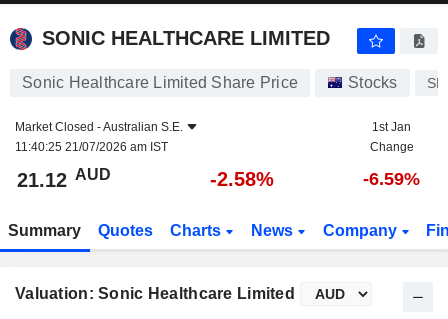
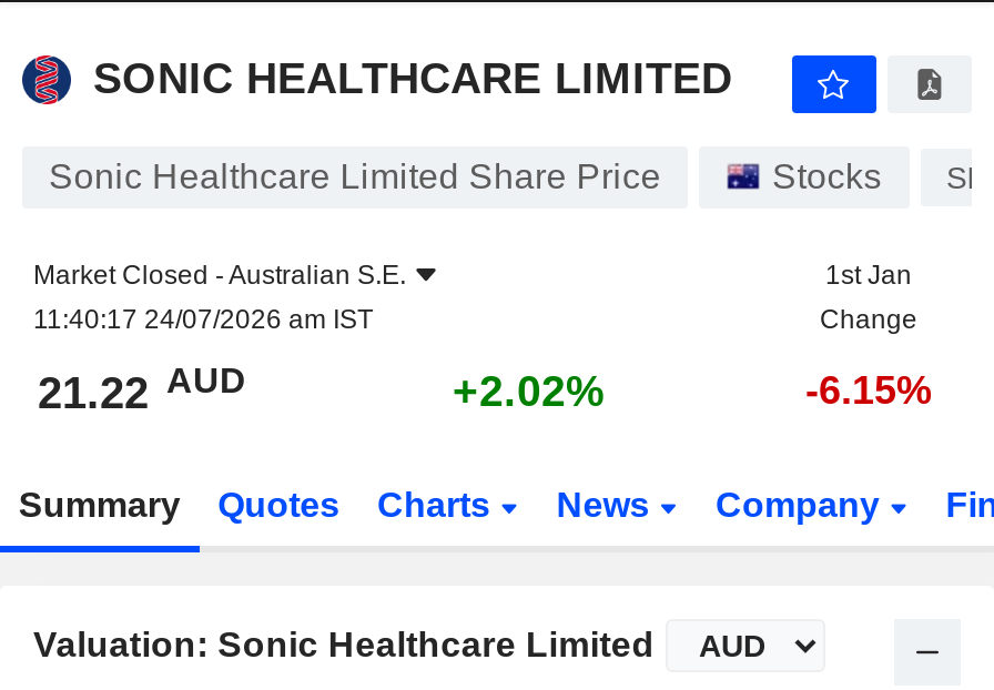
[15,140,168,154] 11:40:25 21/07/2026 am IST -> [33,304,373,335] 11:40:17 24/07/2026 am IST
[17,165,111,191] 21.12 AUD -> [38,361,246,417] 21.22 AUD
[210,168,274,190] -2.58% -> [453,366,606,415] +2.02%
[363,169,420,189] -6.59% -> [805,368,932,413] -6.15%

